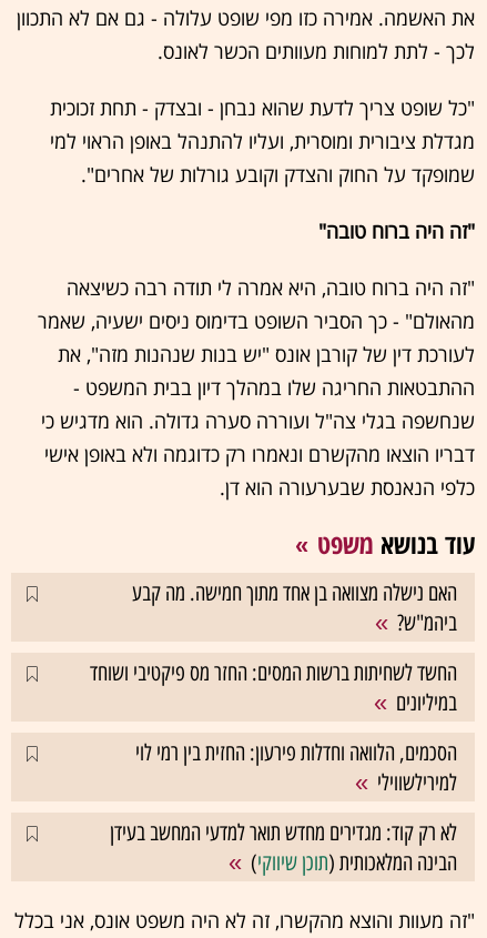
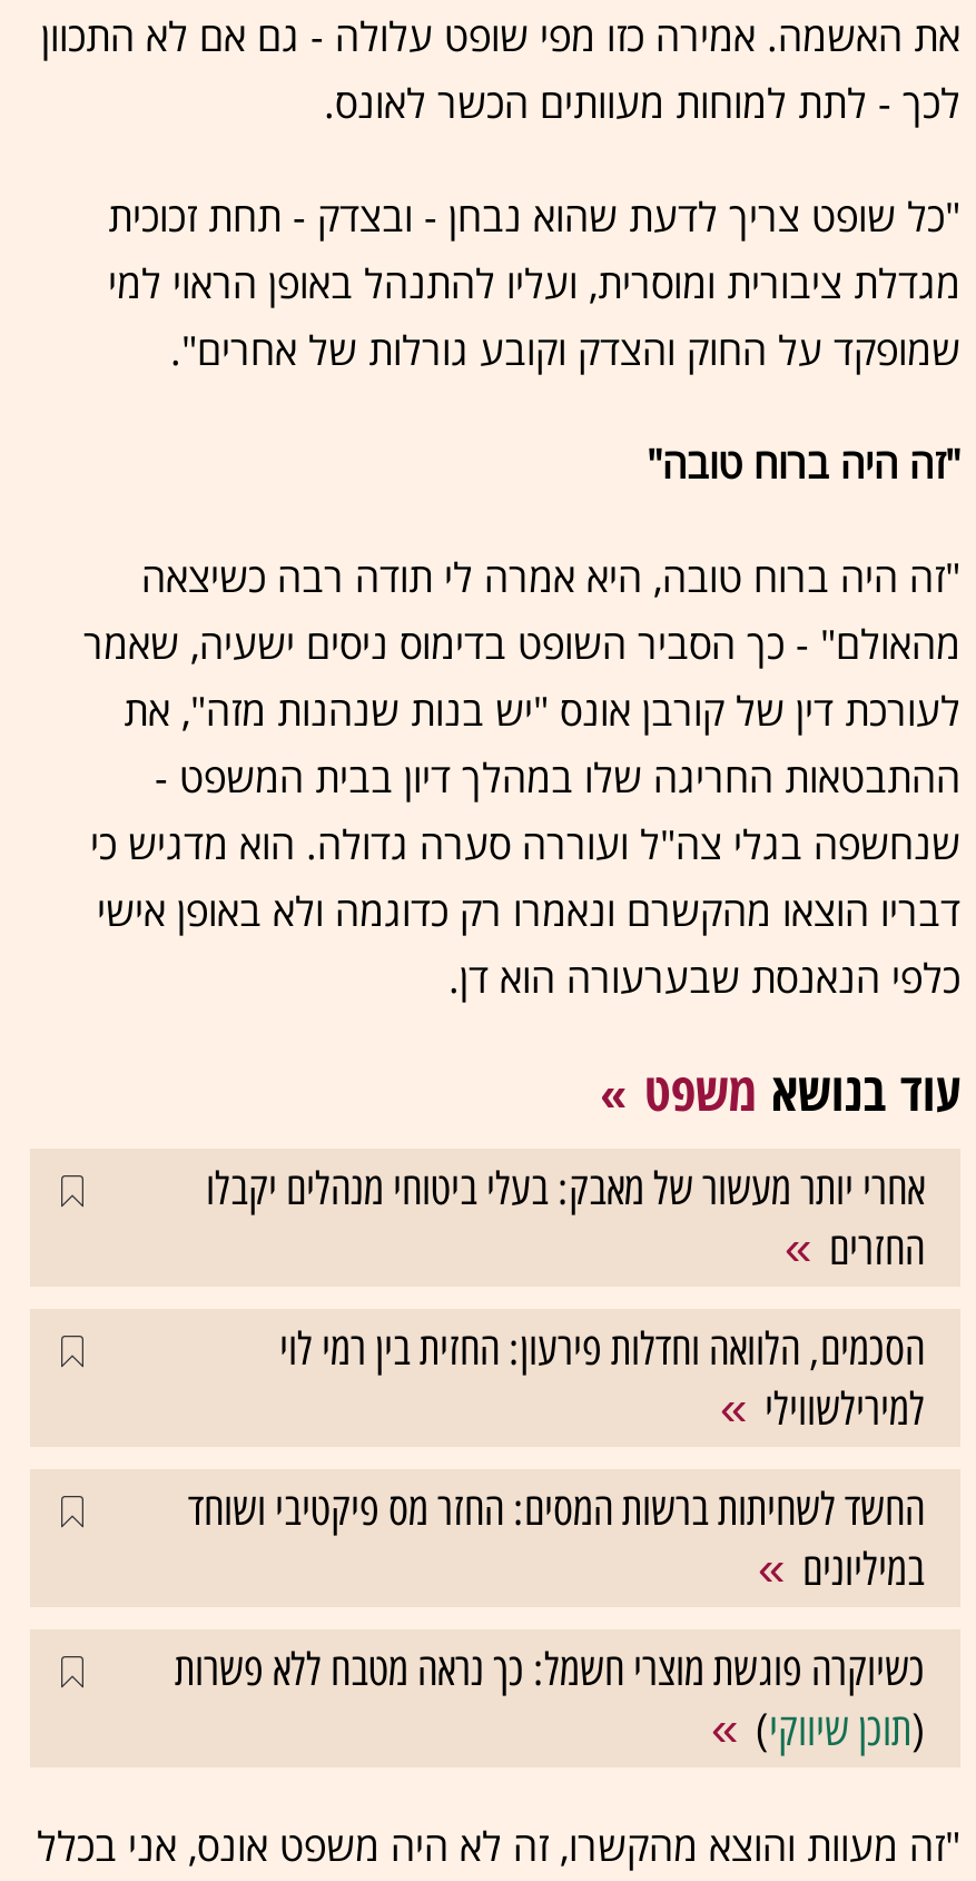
[132,579,457,636] האם נישלה מצוואה בן אחד מתוך חמישה. מה קבע | ביהמ"ש? -> [206,1161,925,1274] אחרי יותר מעשור של מאבק: בעלי ביטוחי מנהלים יקבלו | החזרים
moved [90,659,457,715] -> [188,1481,925,1595]: החשד לשחיתות ברשות המסים: החזר מס פיקטיבי ושוחד | במיליונים
moved [135,739,457,795] -> [279,1321,925,1435]: הסכמים, הלוואה וחדלות פירעון: החזית בין רמי לוי | למירילשווילי
[110,819,457,875] לא רק קוד: מגדירים מחדש תואר למדעי המחשב בעידן | הבינה המלאכותית (תוכן שיווקי) -> [175,1642,925,1755] כשיוקרה פוגשת מוצרי חשמל: כך נראה מטבח ללא פשרות | (תוכן שיווקי)

